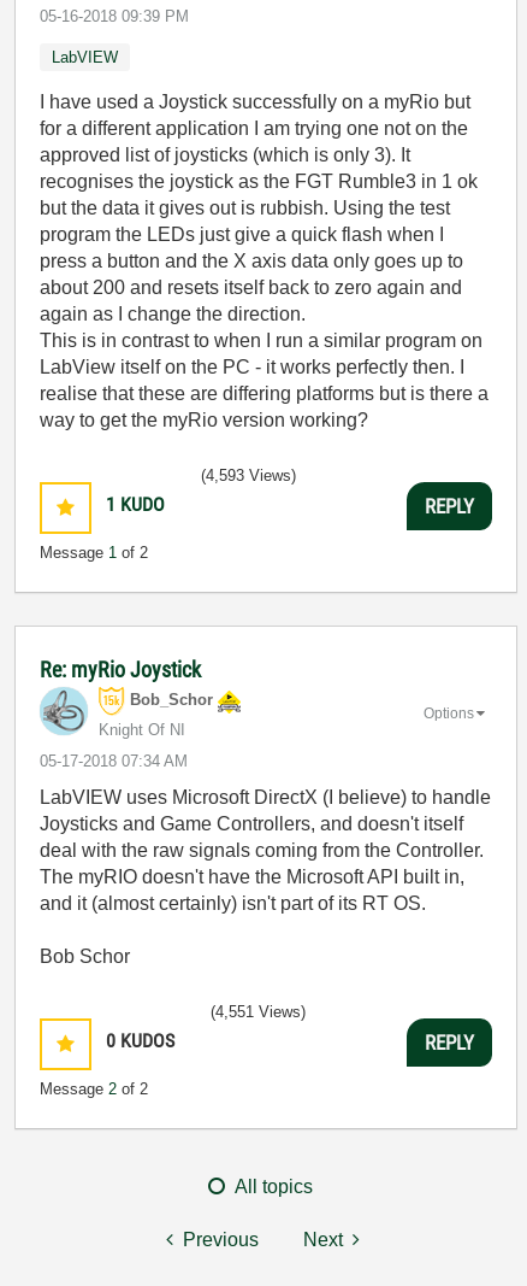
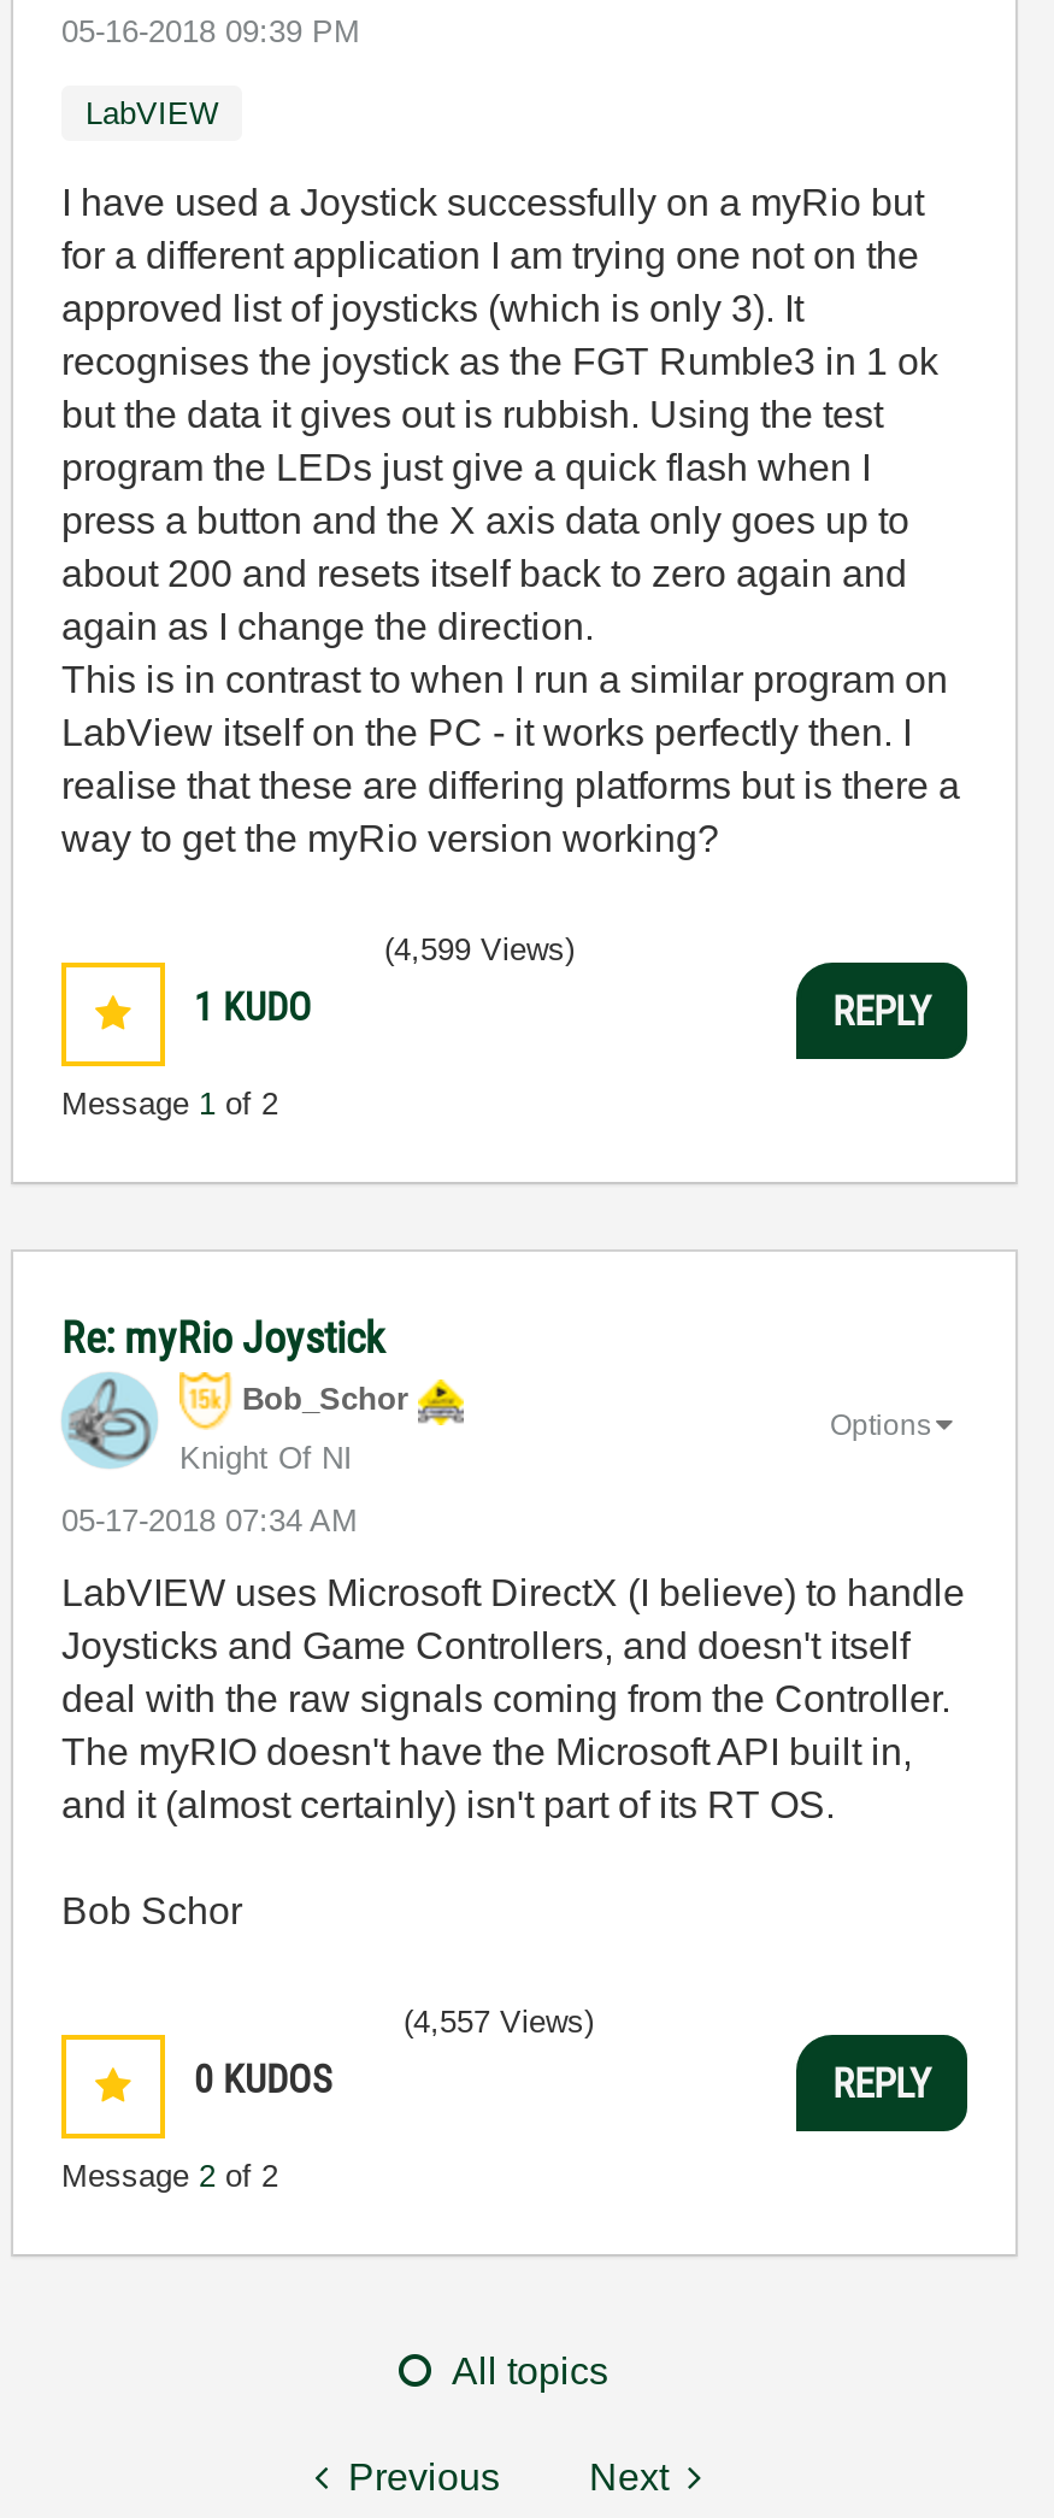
[201,466,296,485] (4,593 Views) -> [384,931,575,967] (4,599 Views)
[211,1003,306,1021] (4,551 Views) -> [404,2004,594,2040] (4,557 Views)

